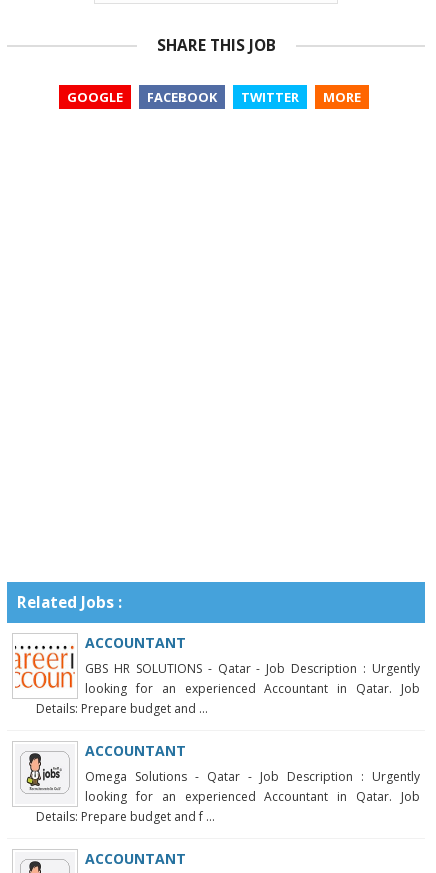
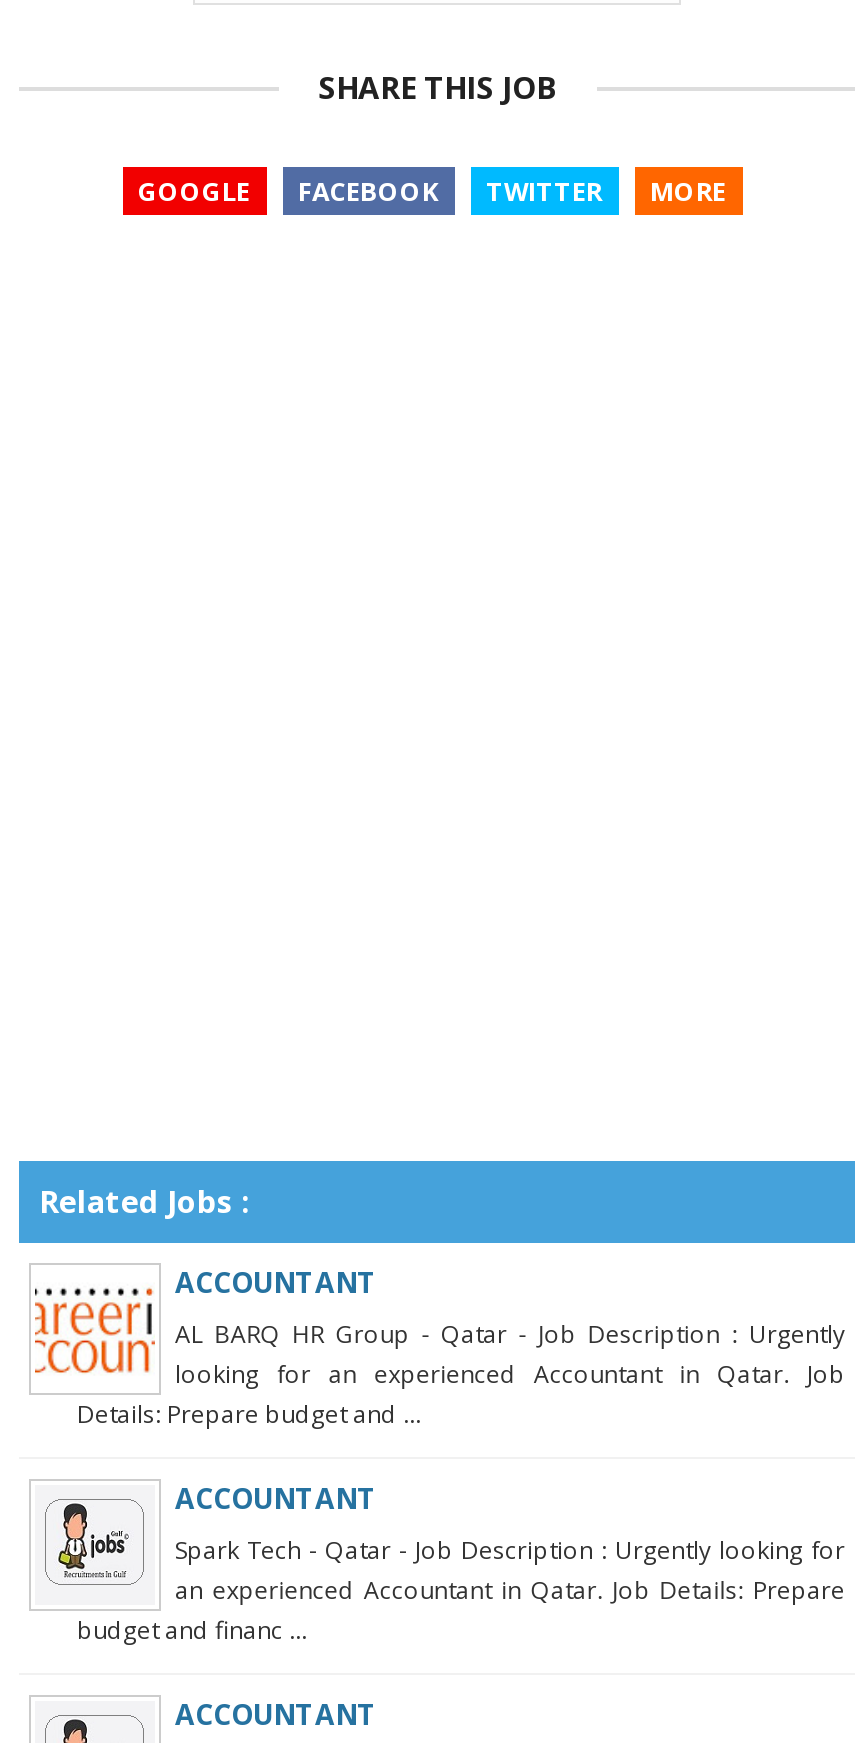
[85,659,420,676] GBS HR SOLUTIONS - Qatar - Job Description : Urgently -> [175,1316,845,1350] AL BARQ HR Group - Qatar - Job Description : Urgently
[36,767,420,824] Omega Solutions - Qatar - Job Description : Urgently | looking for an experienced Accountant in Qatar. Job | Details: Prepare budget and f ... -> [77,1532,845,1646] Spark Tech - Qatar - Job Description : Urgently looking for | an experienced Accountant in Qatar. Job Details: Prepare | budget and financ ...

